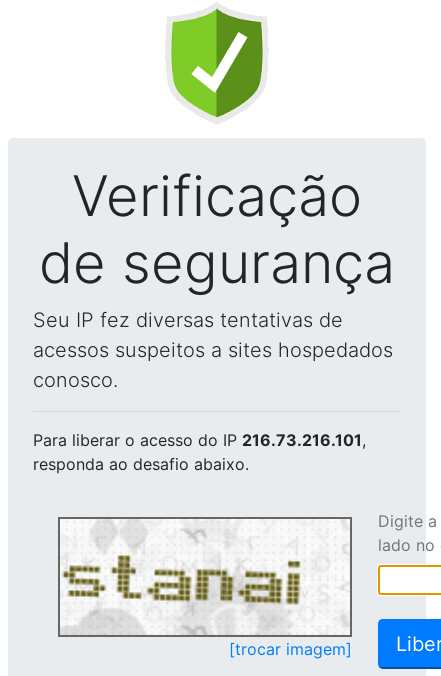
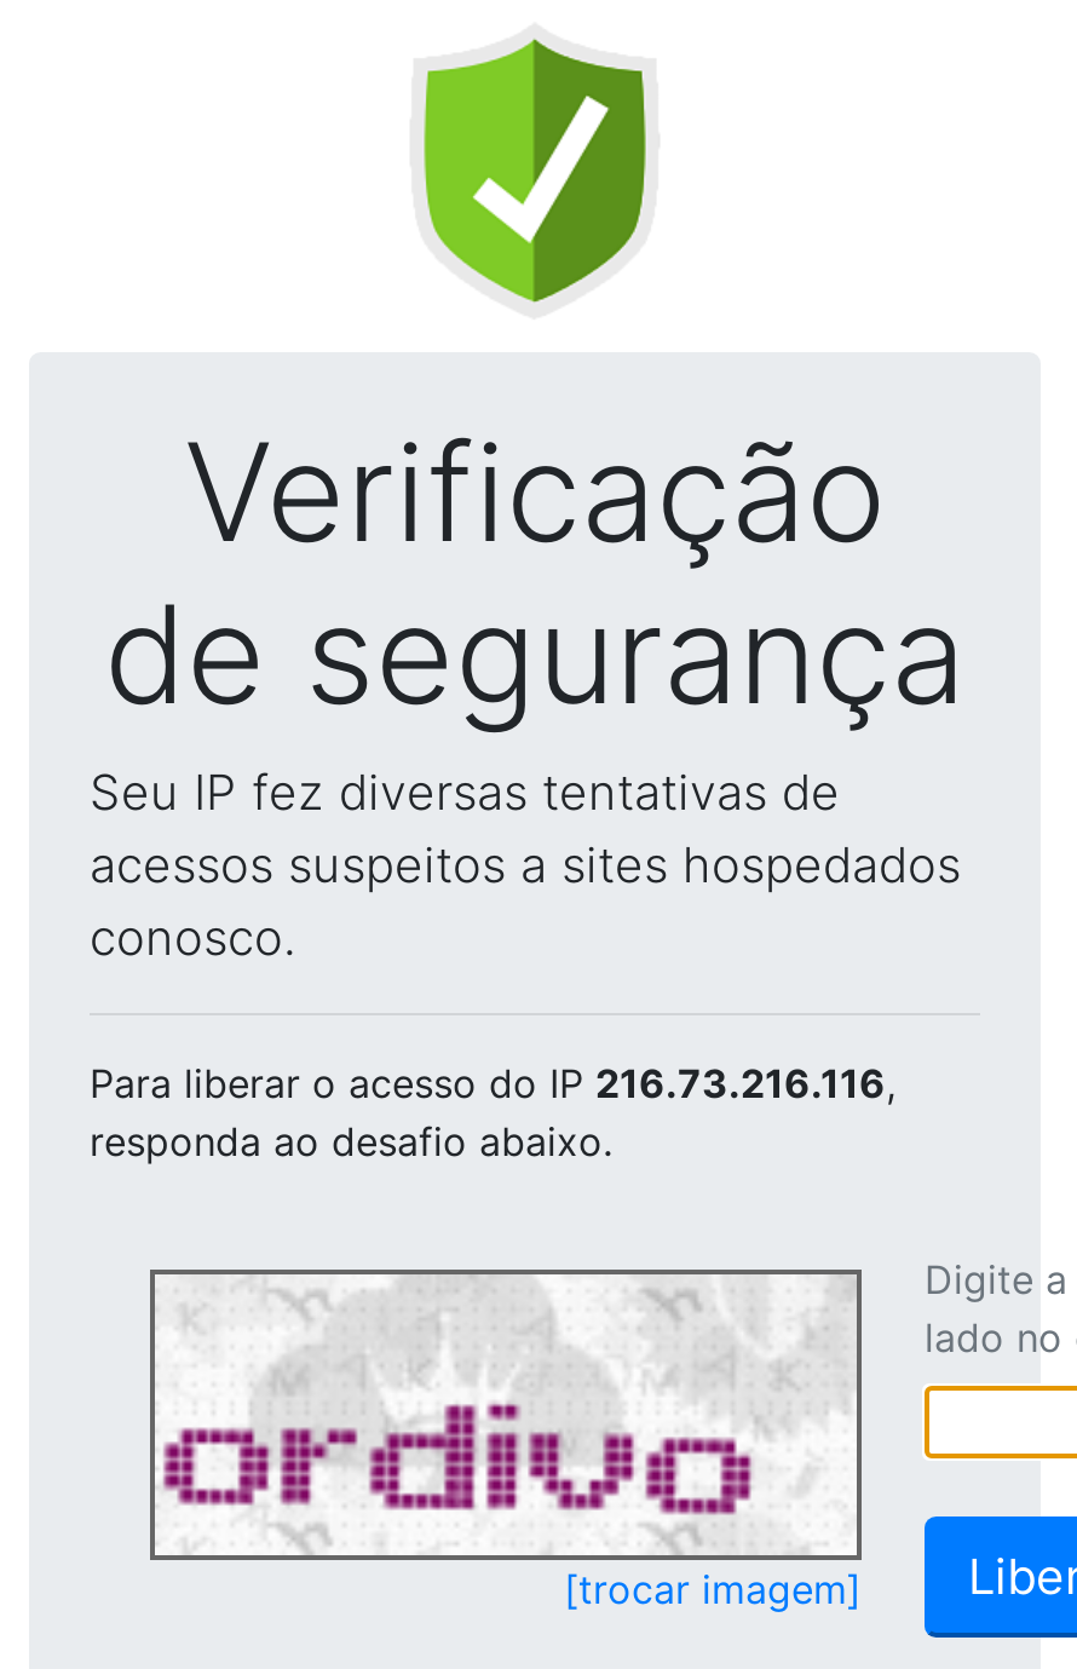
[33,430,366,450] Para liberar o acesso do IP 216.73.216.101, -> [90,1059,895,1107] Para liberar o acesso do IP 216.73.216.116,
[62,521,349,633] [image] -> [162,1282,847,1553] [image]

